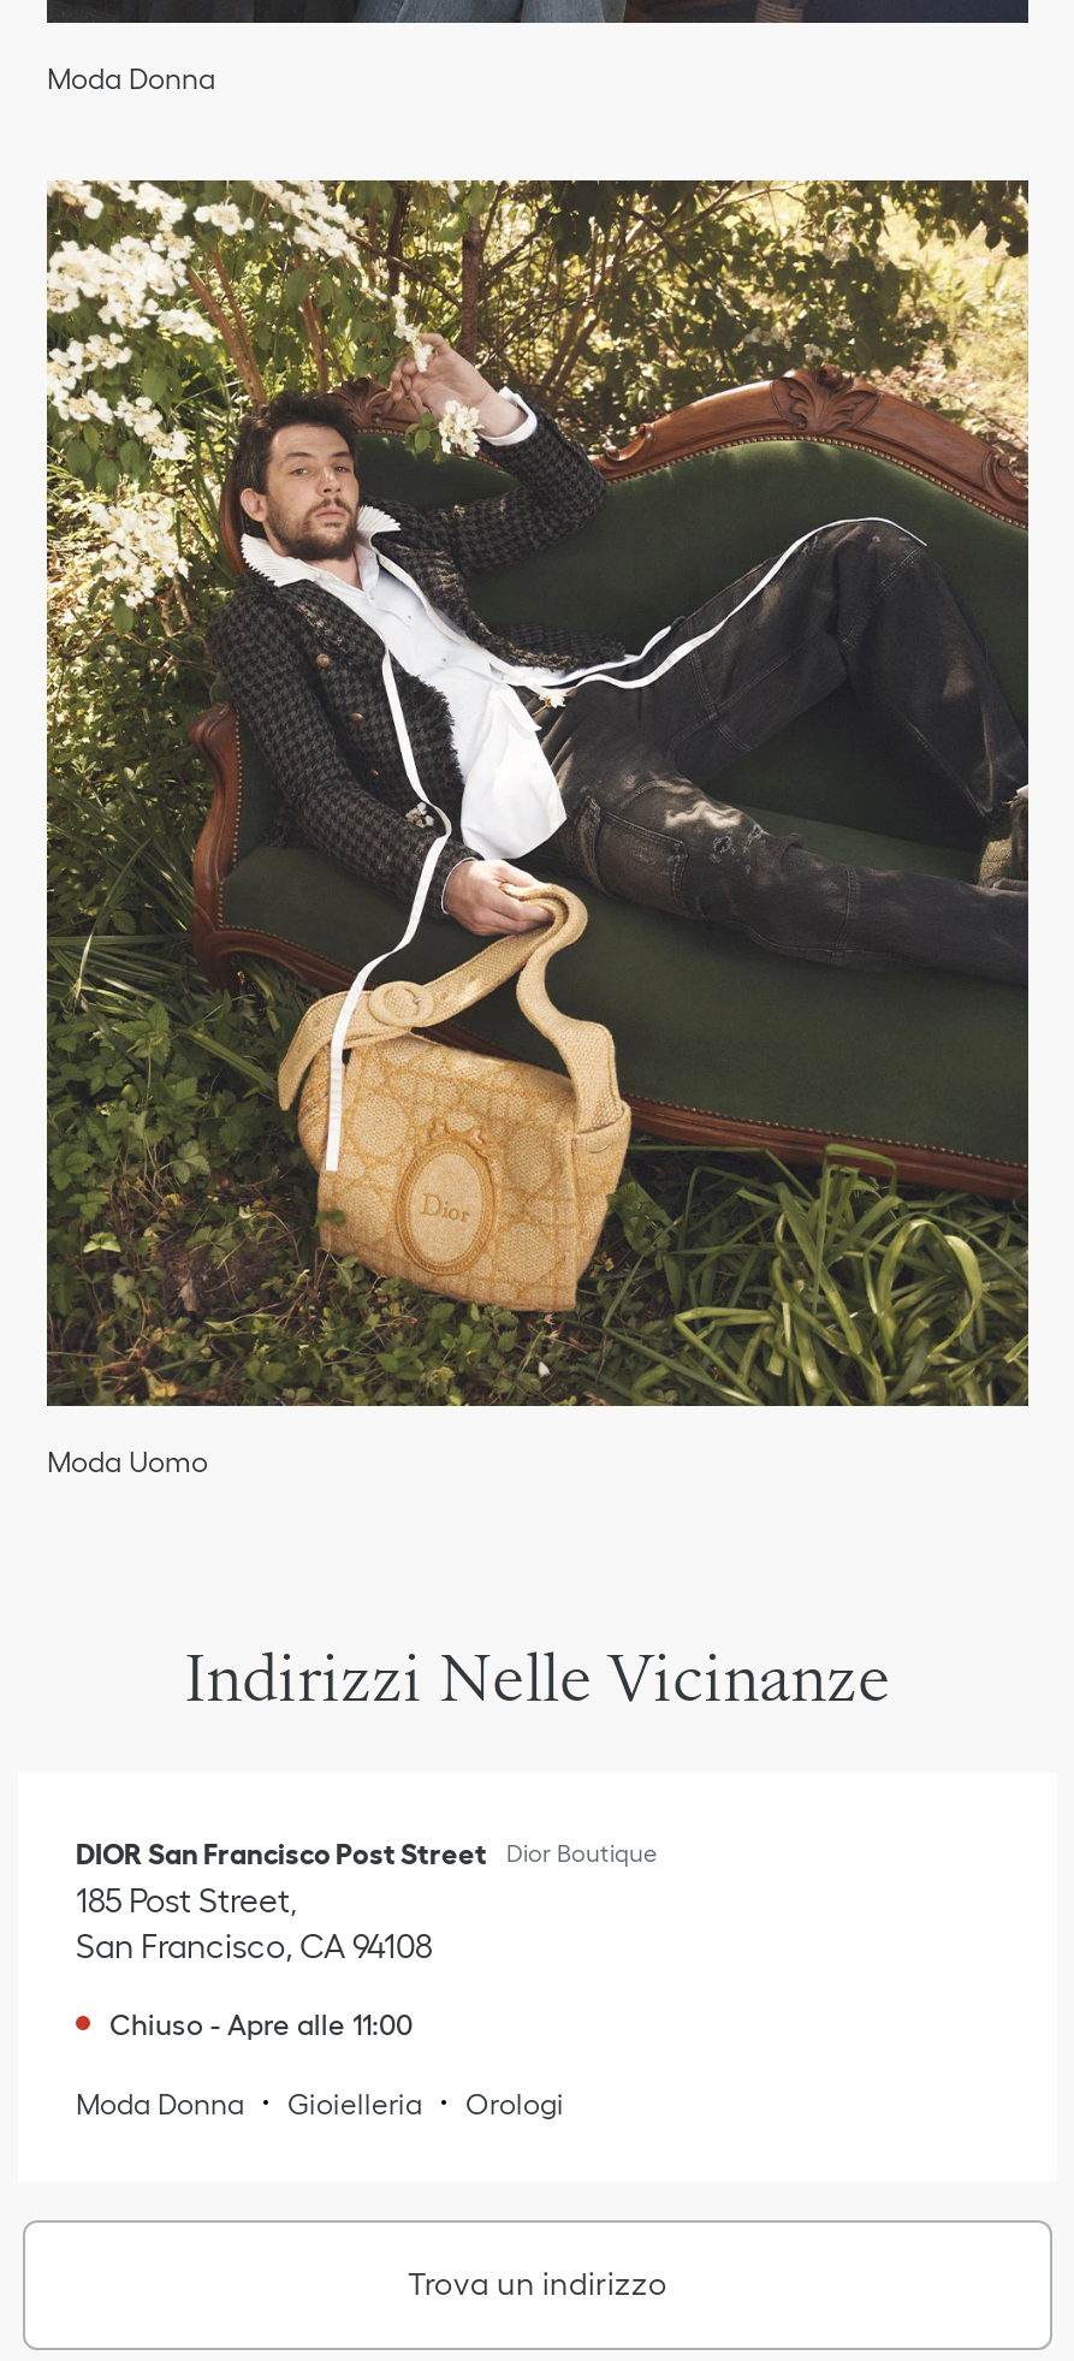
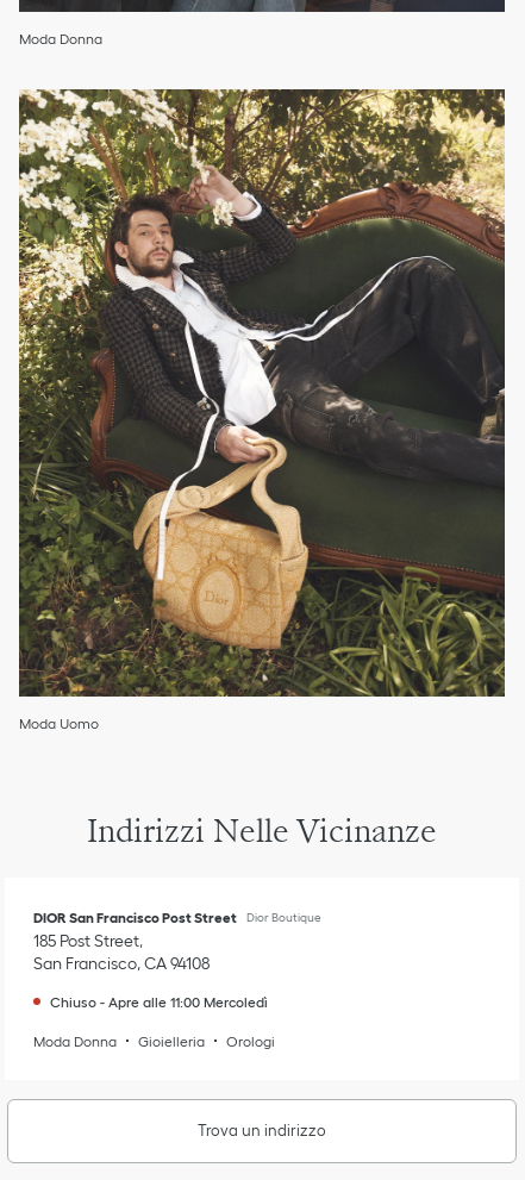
[109,2008,413,2039] Chiuso - Apre alle 11:00 -> [50,994,268,1009] Chiuso - Apre alle 11:00 Mercoledì

